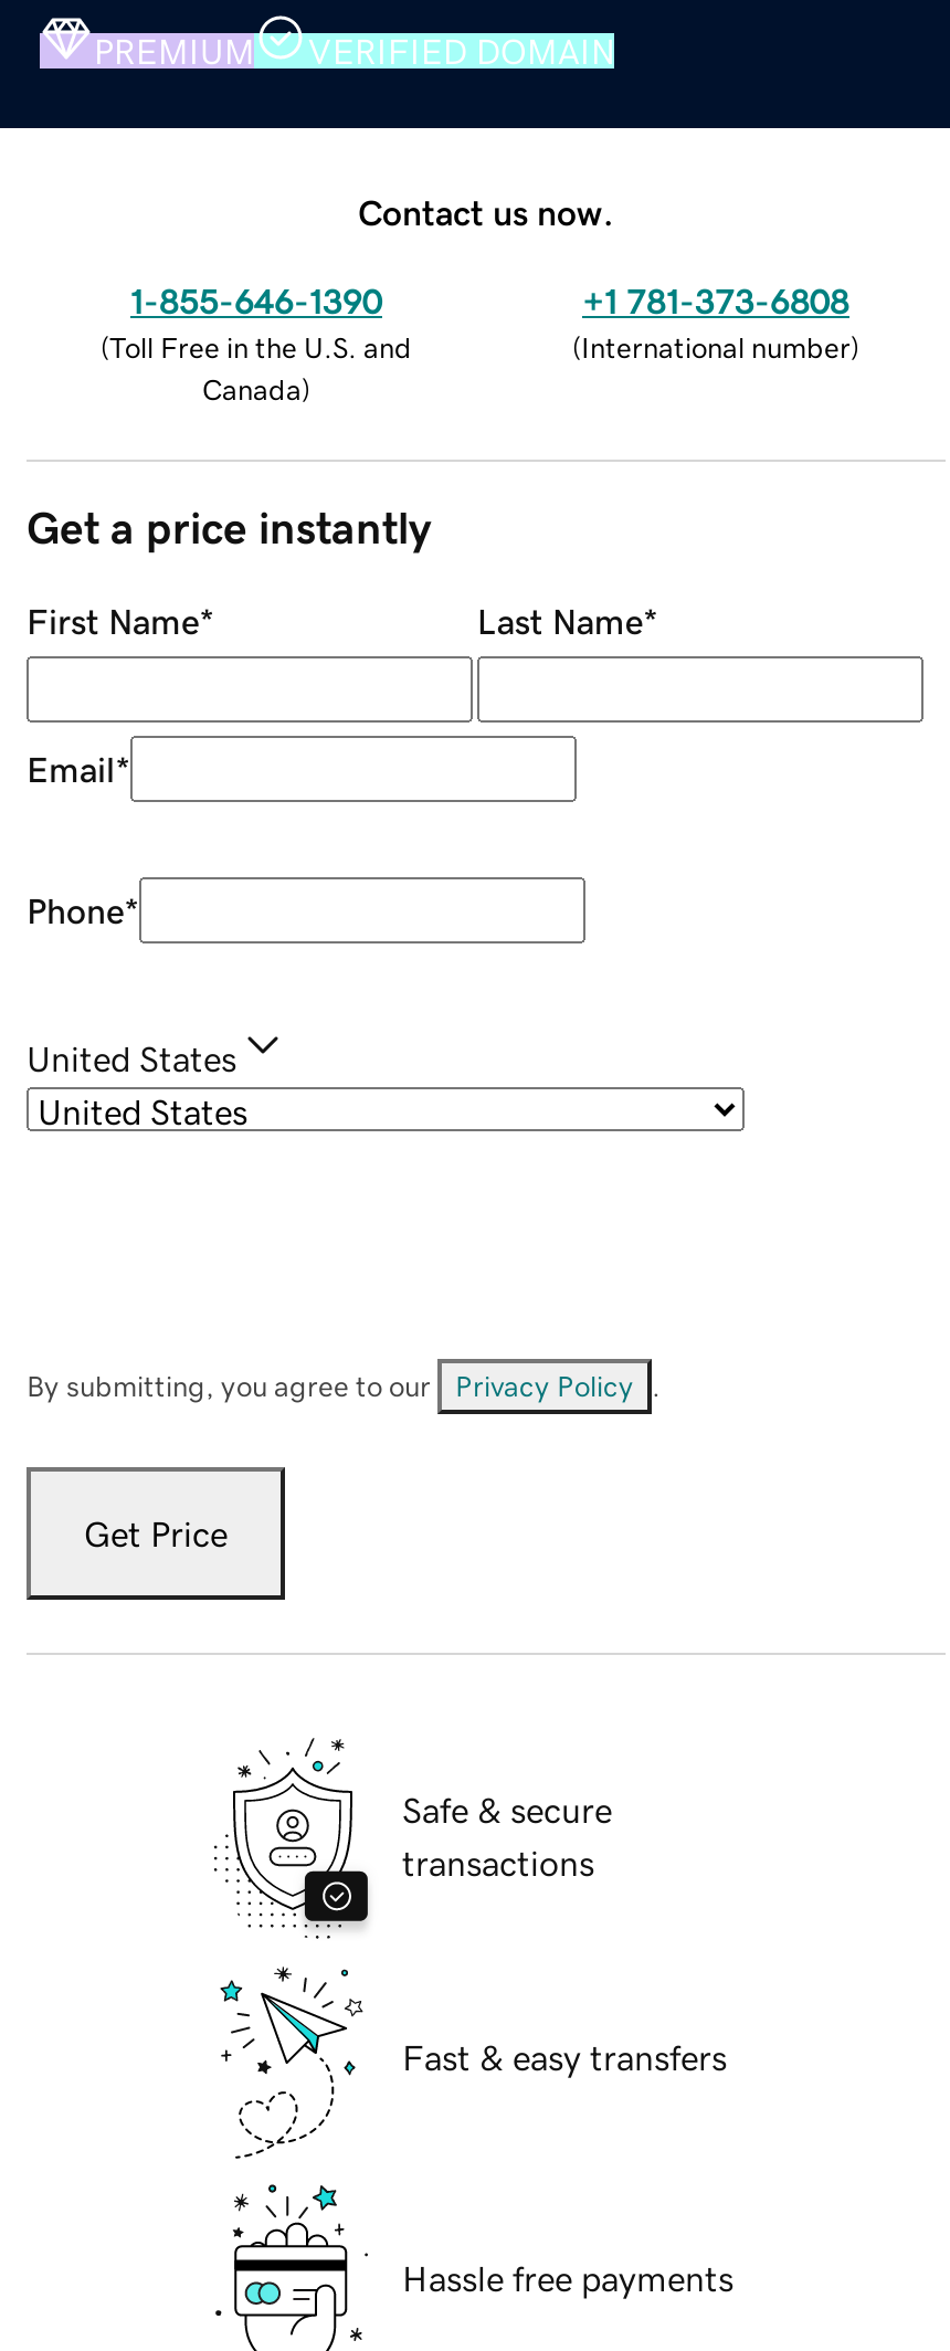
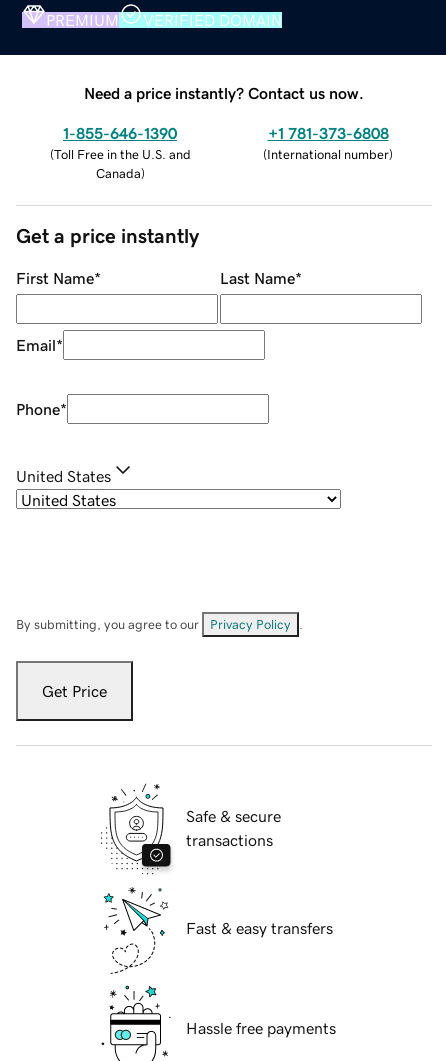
[358,194,614,229] Contact us now. -> [84,85,364,101] Need a price instantly? Contact us now.

